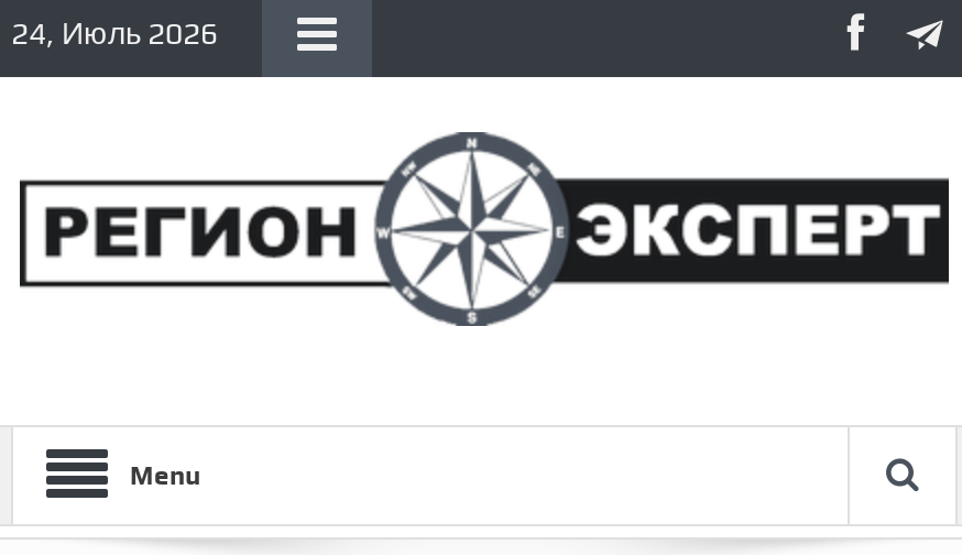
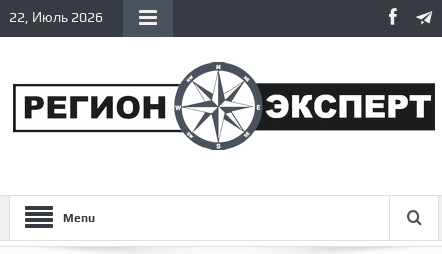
[11,15,218,51] 24, Июль 2026 -> [9,9,103,25] 22, Июль 2026

